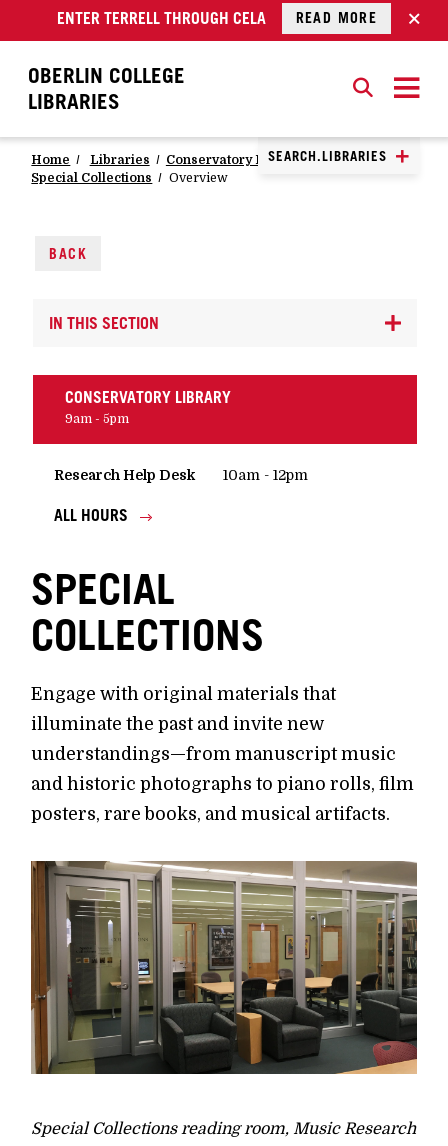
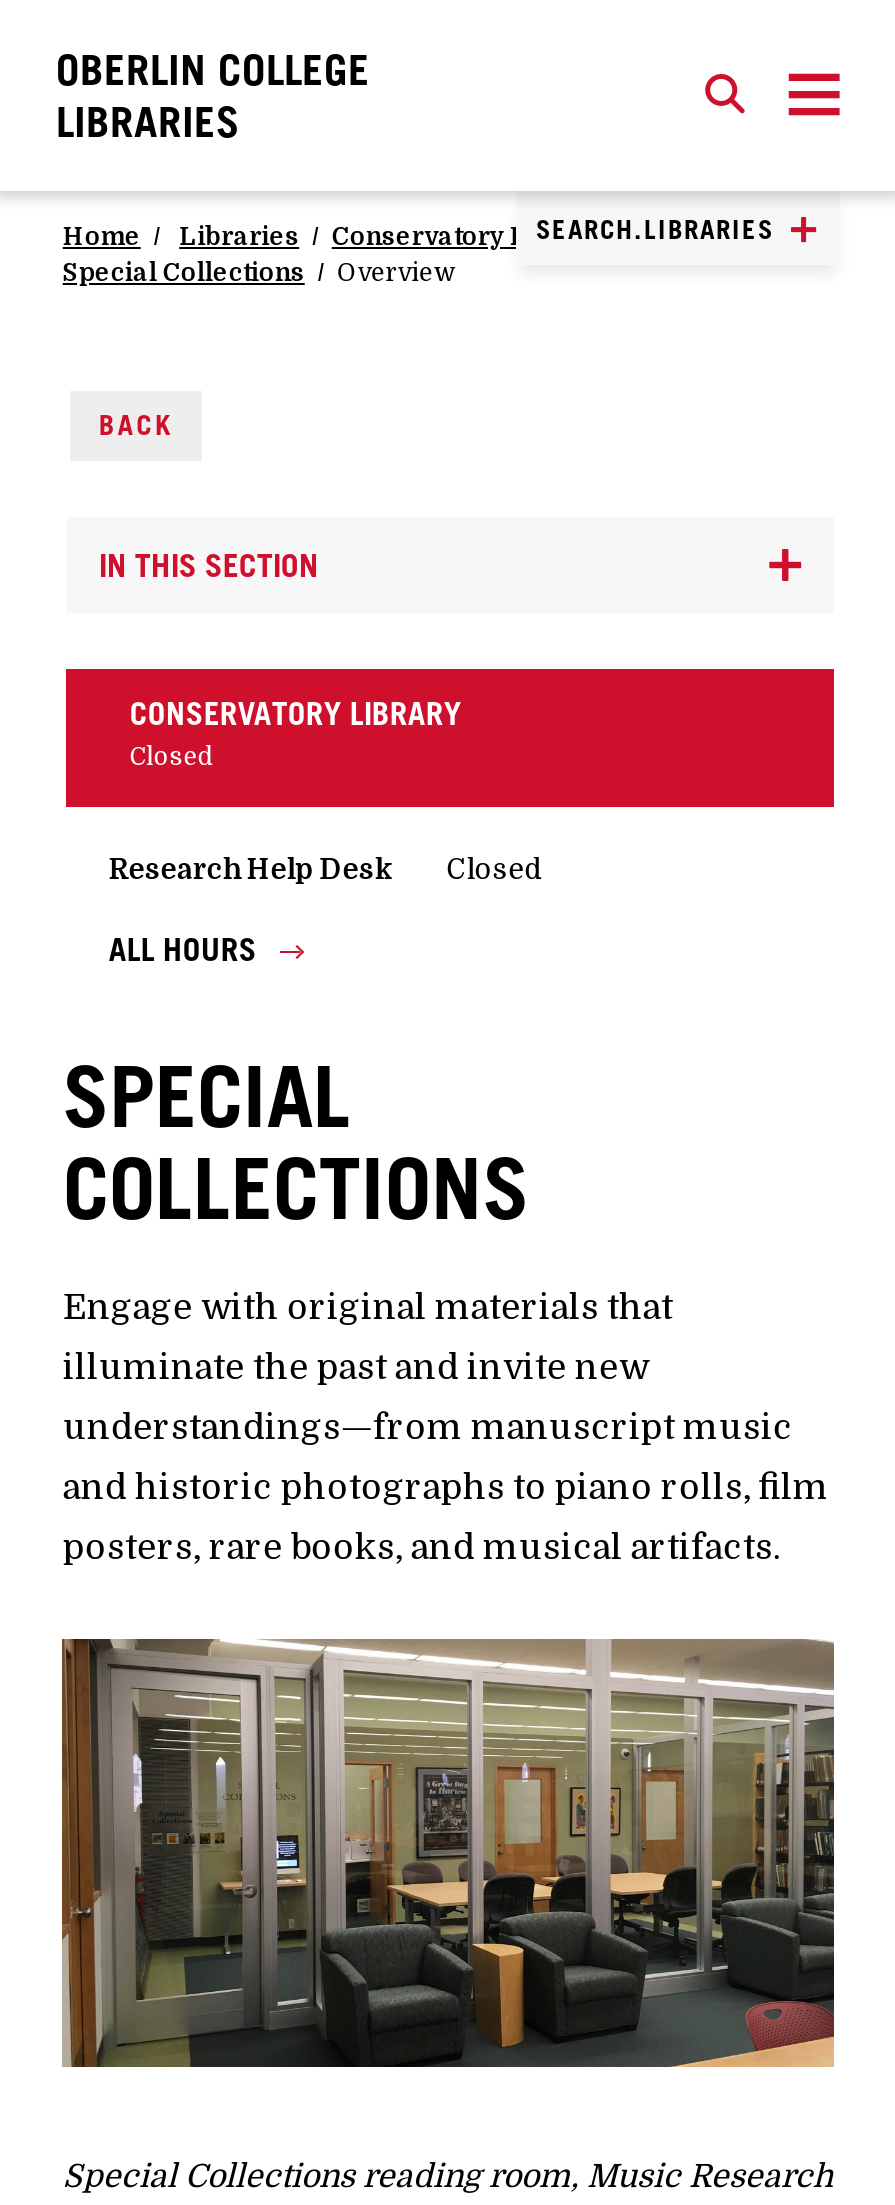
[57,9,377,28] ENTER TERRELL THROUGH CELA | READ MORE -> none
[65,412,129,426] 9am - 5pm -> [130,742,214,770] Closed
[223,467,308,483] 10am - 12pm -> [447,852,543,884] Closed

